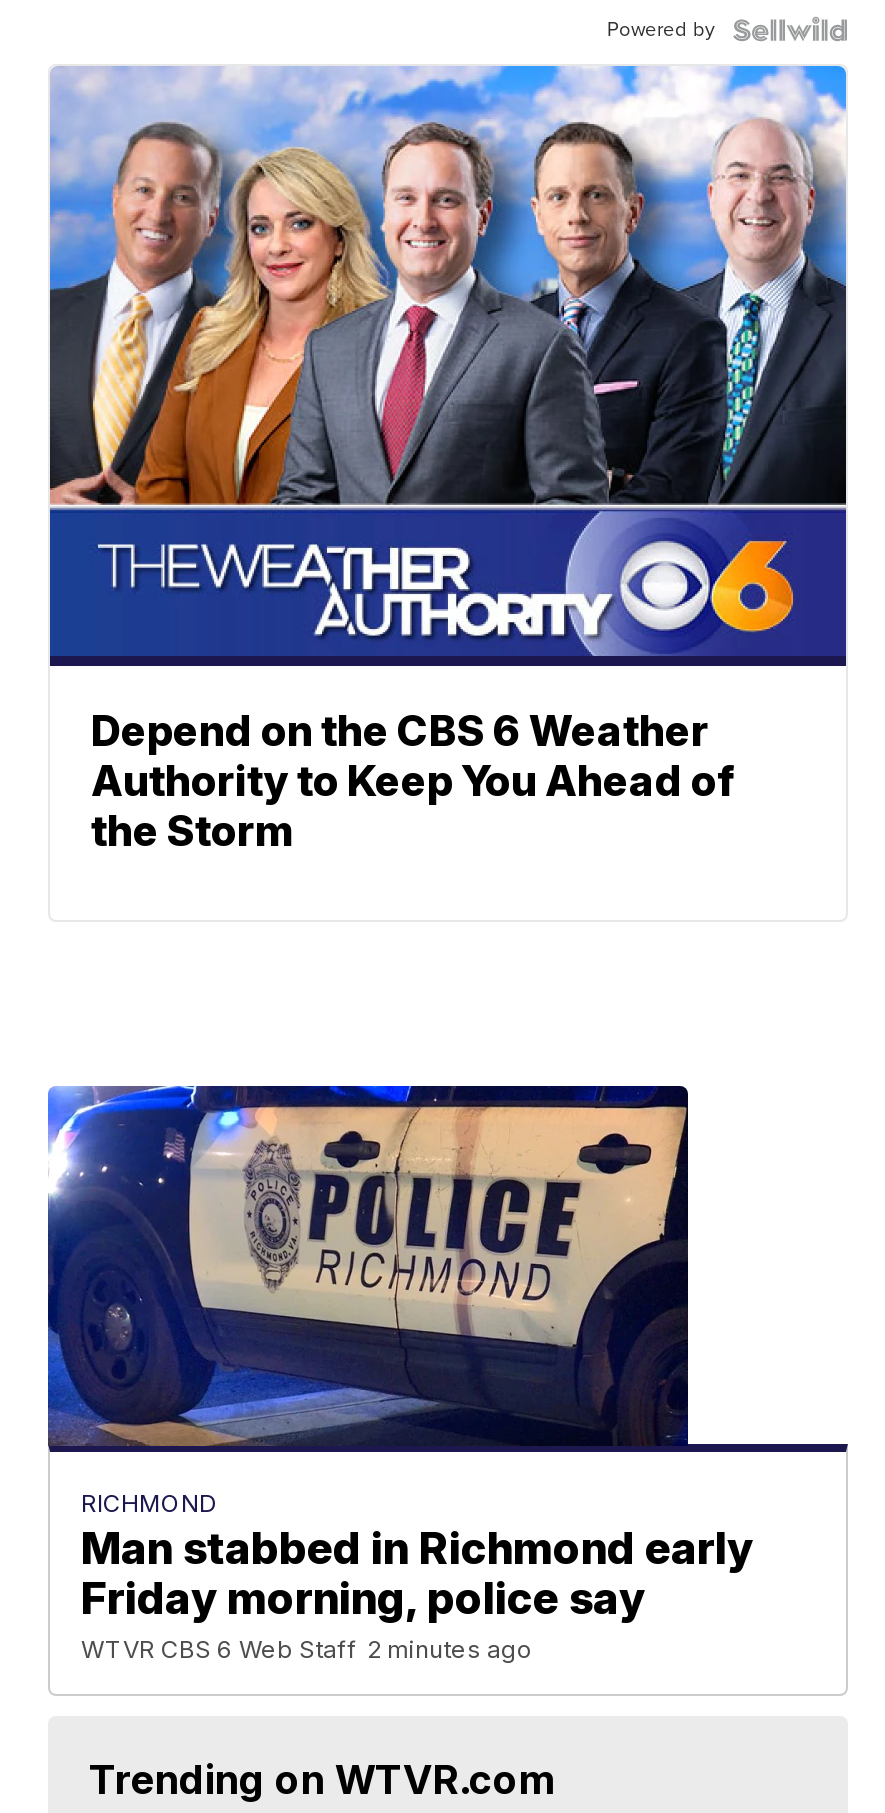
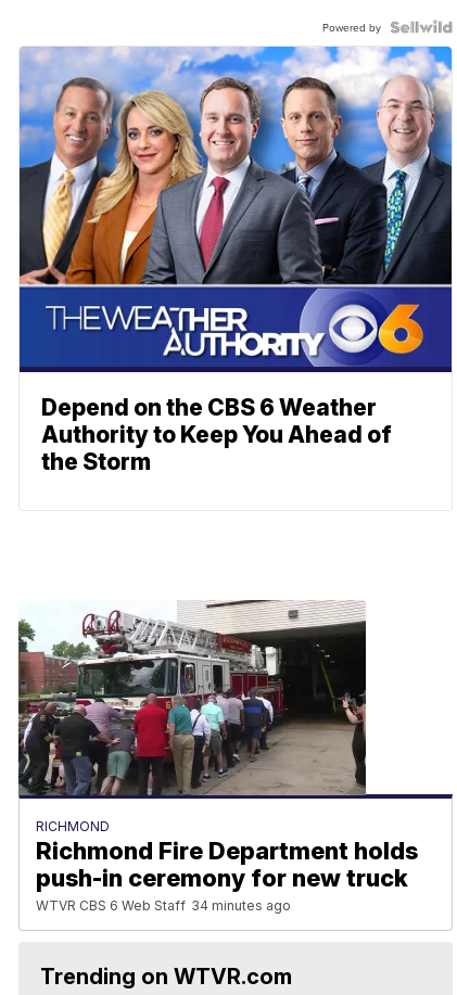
[46,1084,753,1664] [image] | Man stabbed in Richmond early | Friday morning, police say | WTVR CBS 6 Web Staff 2 minutes ago -> [17,599,418,913] [image] | Richmond Fire Department holds | push-in ceremony for new truck | WTVR CBS 6 Web Staff 34 minutes ago

